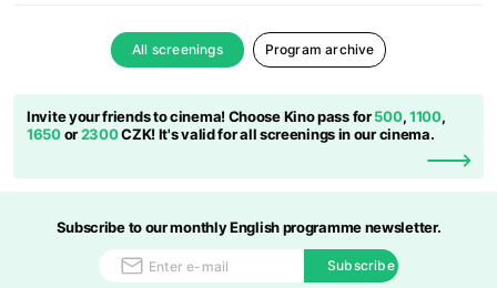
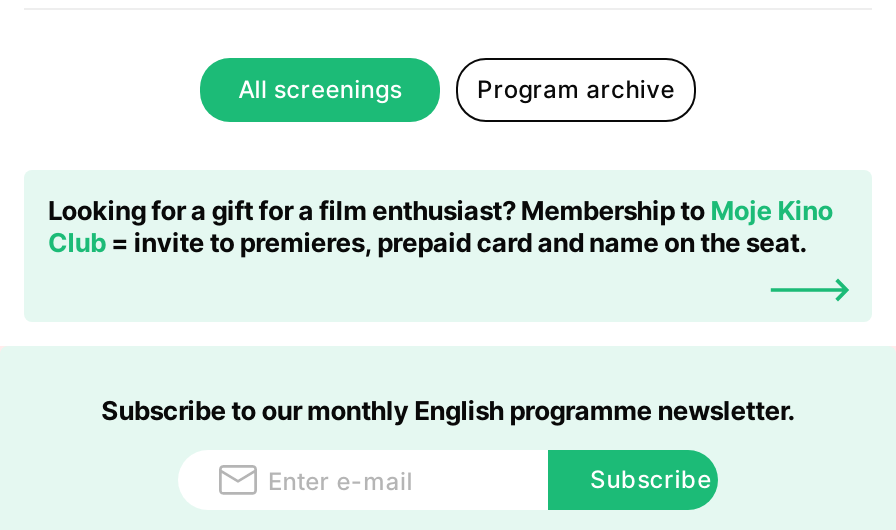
[27,107,445,143] Invite your friends to cinema! Choose Kino pass for 500, 1100, | 1650 or 2300 CZK! It's valid for all screenings in our cinema. -> [48,194,833,258] Looking for a gift for a film enthusiast? Membership to Moje Kino | Club = invite to premieres, prepaid card and name on the seat.

